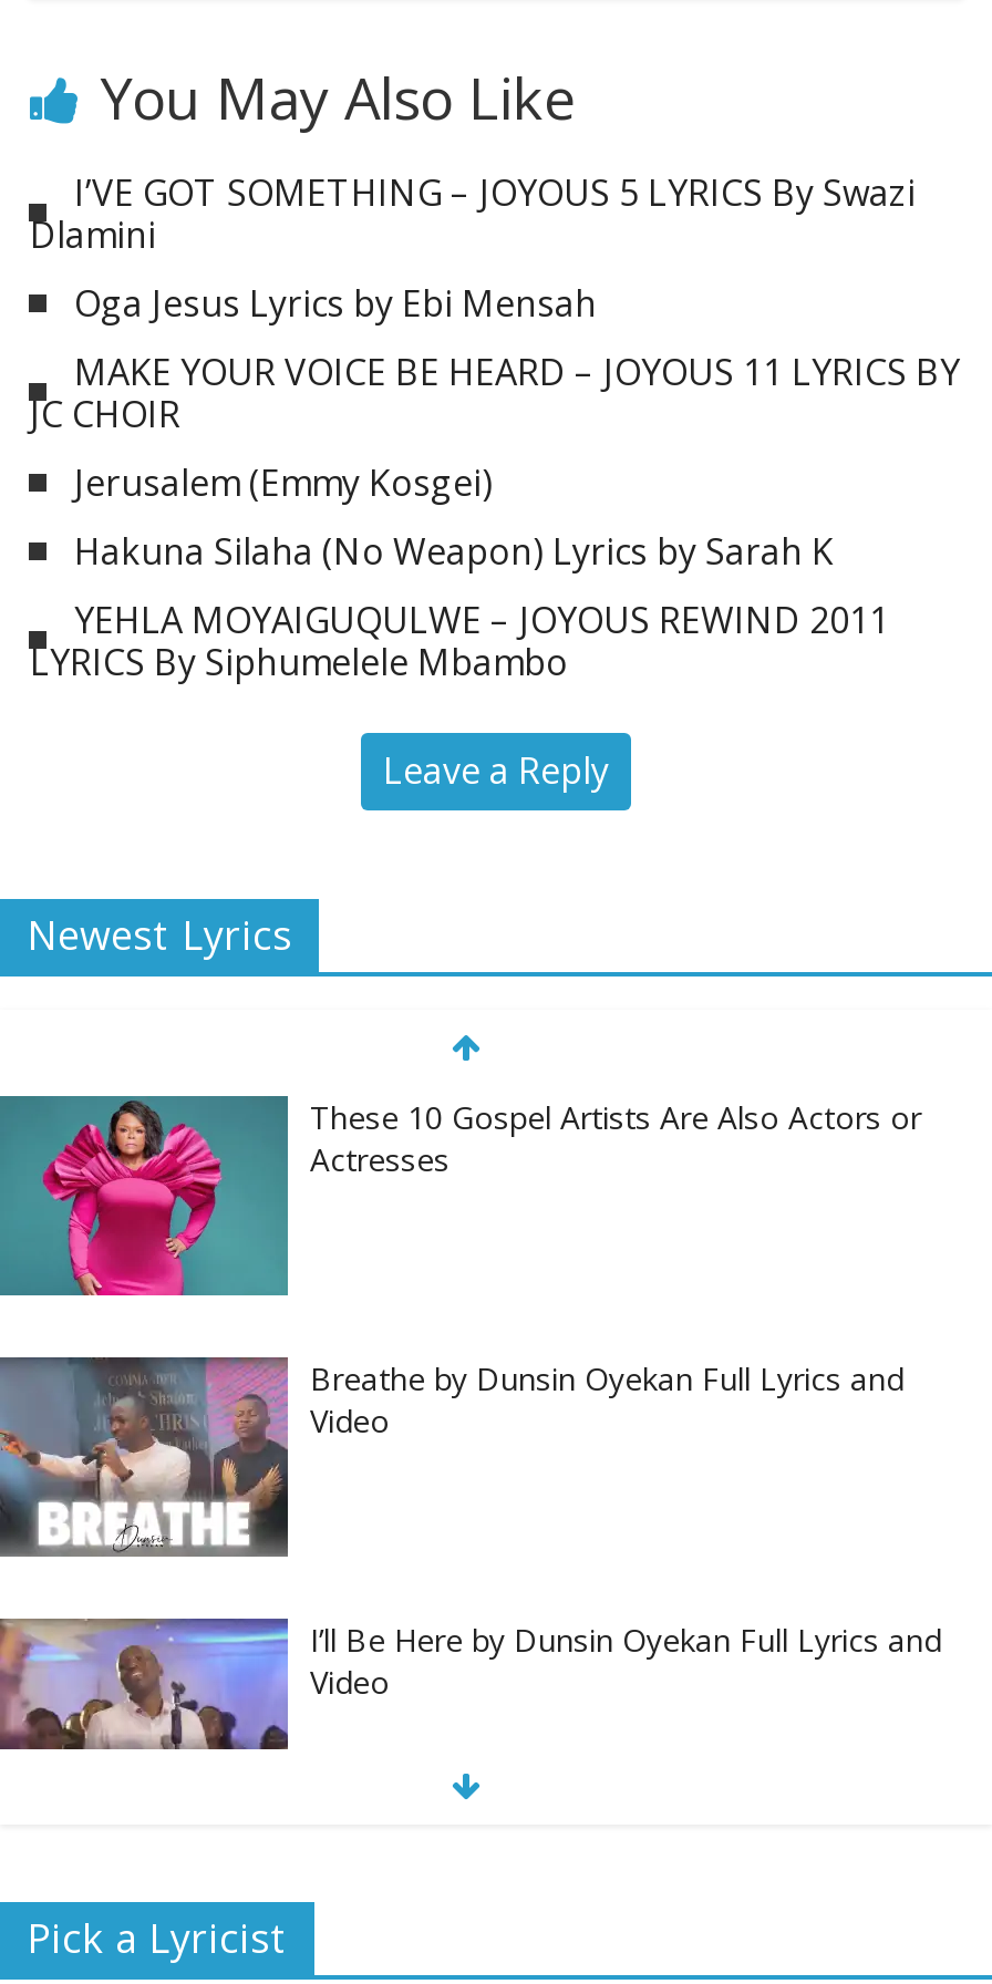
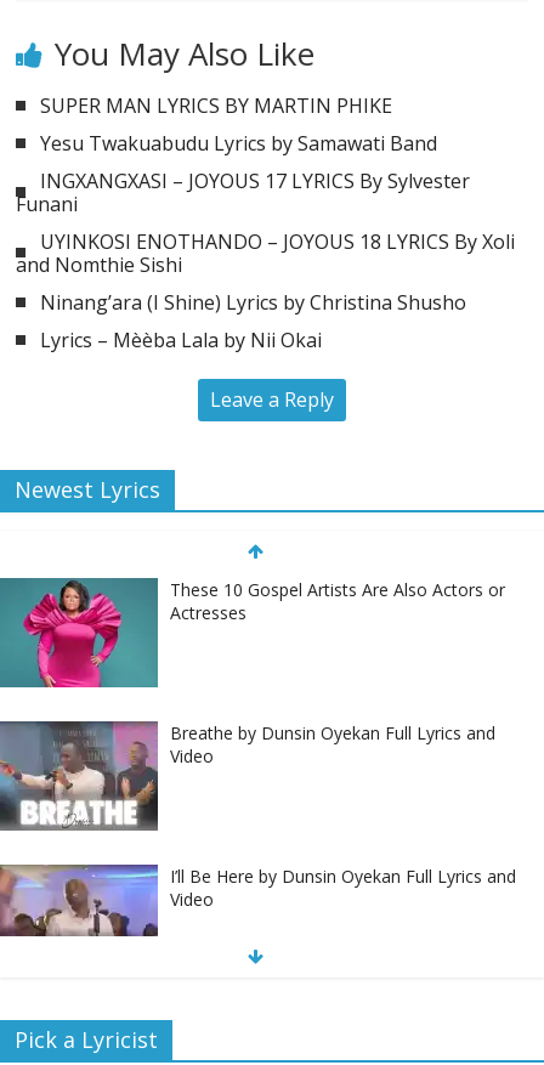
[30,168,960,686] I’VE GOT SOMETHING – JOYOUS 5 LYRICS By Swazi | Dlamini | Oga Jesus Lyrics by Ebi Mensah | MAKE YOUR VOICE BE HEARD – JOYOUS 11 LYRICS BY | JC CHOIR | Jerusalem (Emmy Kosgei) | Hakuna Silaha (No Weapon) Lyrics by Sarah K | YEHLA MOYAIGUQULWE – JOYOUS REWIND 2011 | LYRICS By Siphumelele Mbambo -> [16,92,515,353] SUPER MAN LYRICS BY MARTIN PHIKE | Yesu Twakuabudu Lyrics by Samawati Band | INGXANGXASI – JOYOUS 17 LYRICS By Sylvester | Funani | UYINKOSI ENOTHANDO – JOYOUS 18 LYRICS By Xoli | and Nomthie Sishi | Ninang’ara (I Shine) Lyrics by Christina Shusho | Lyrics – Mèèba Lala by Nii Okai

